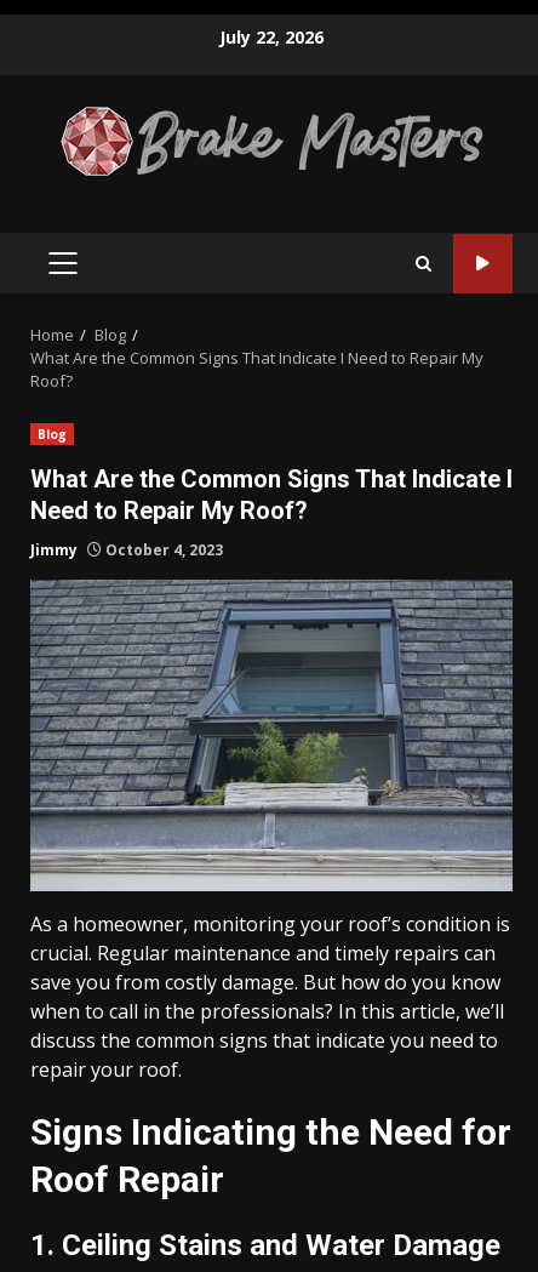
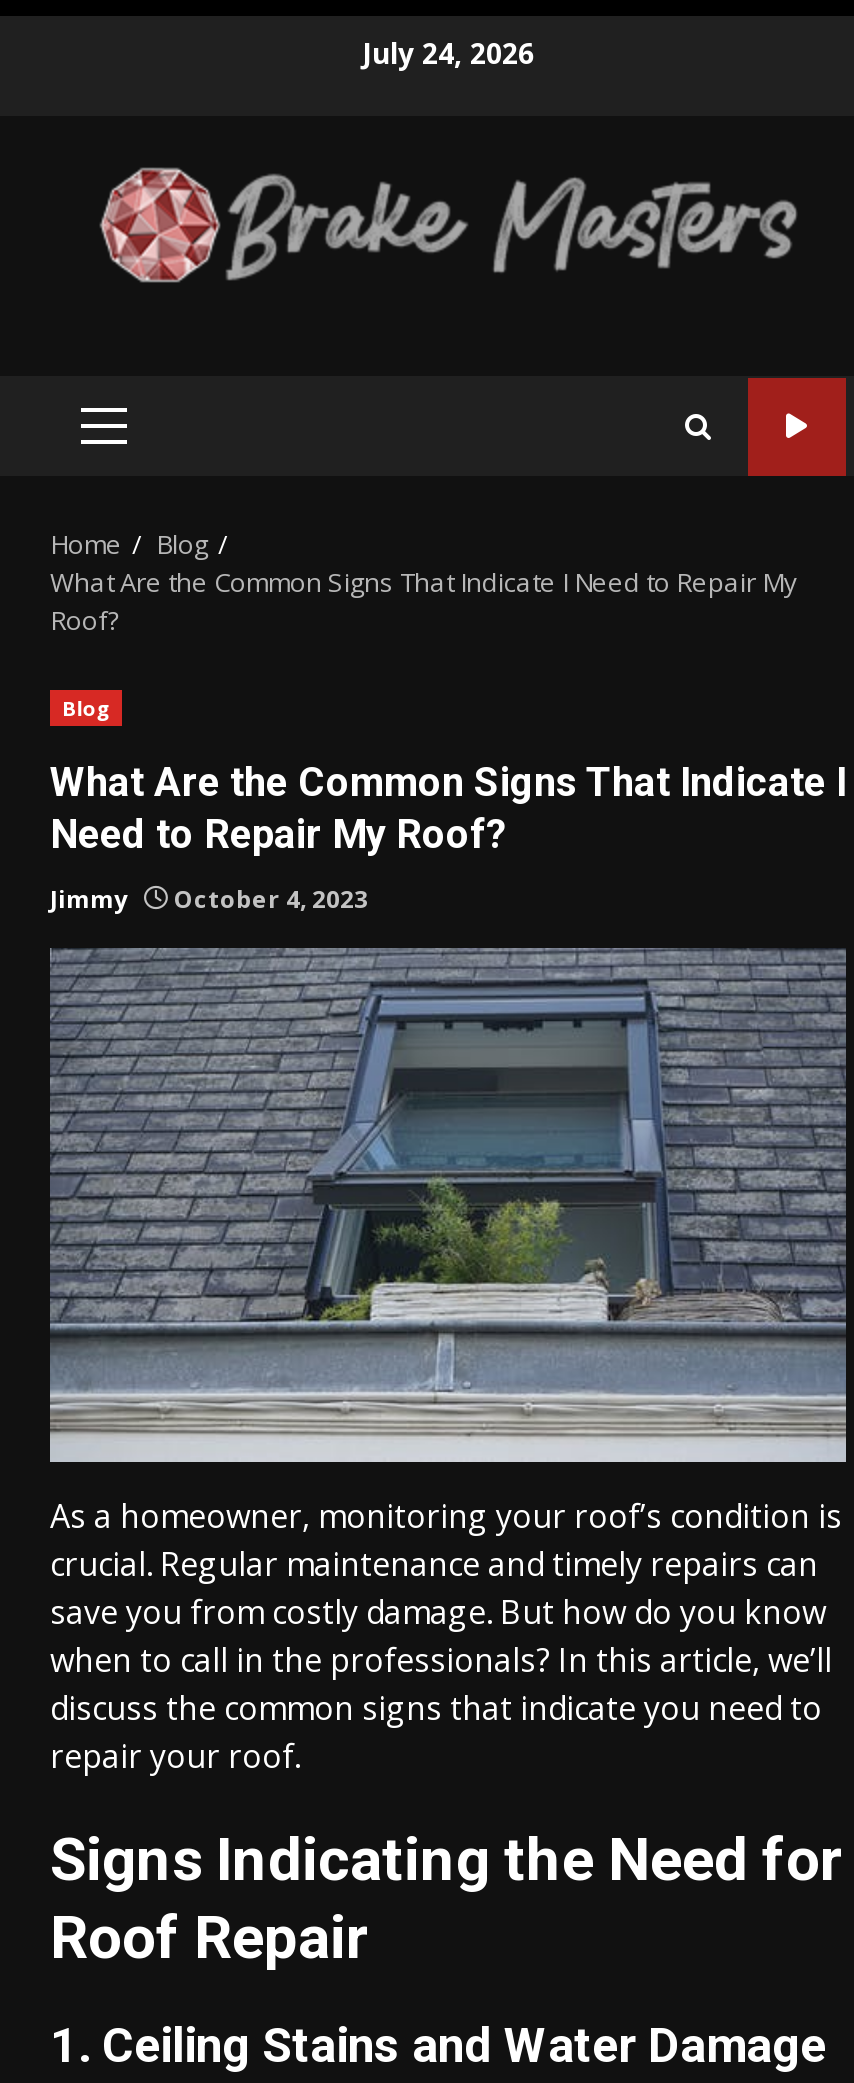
[219,25,324,48] July 22, 2026 -> [362,33,534,71] July 24, 2026

